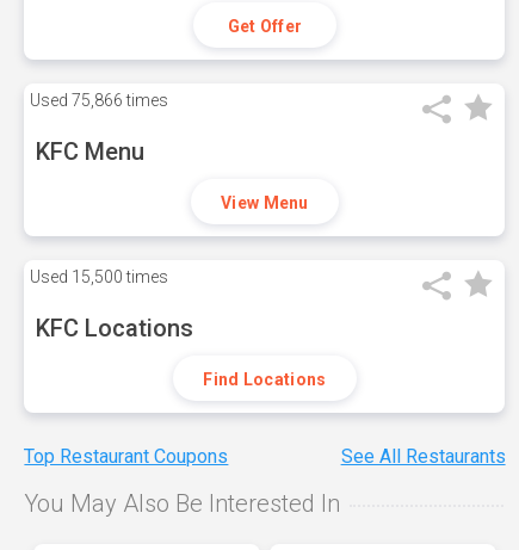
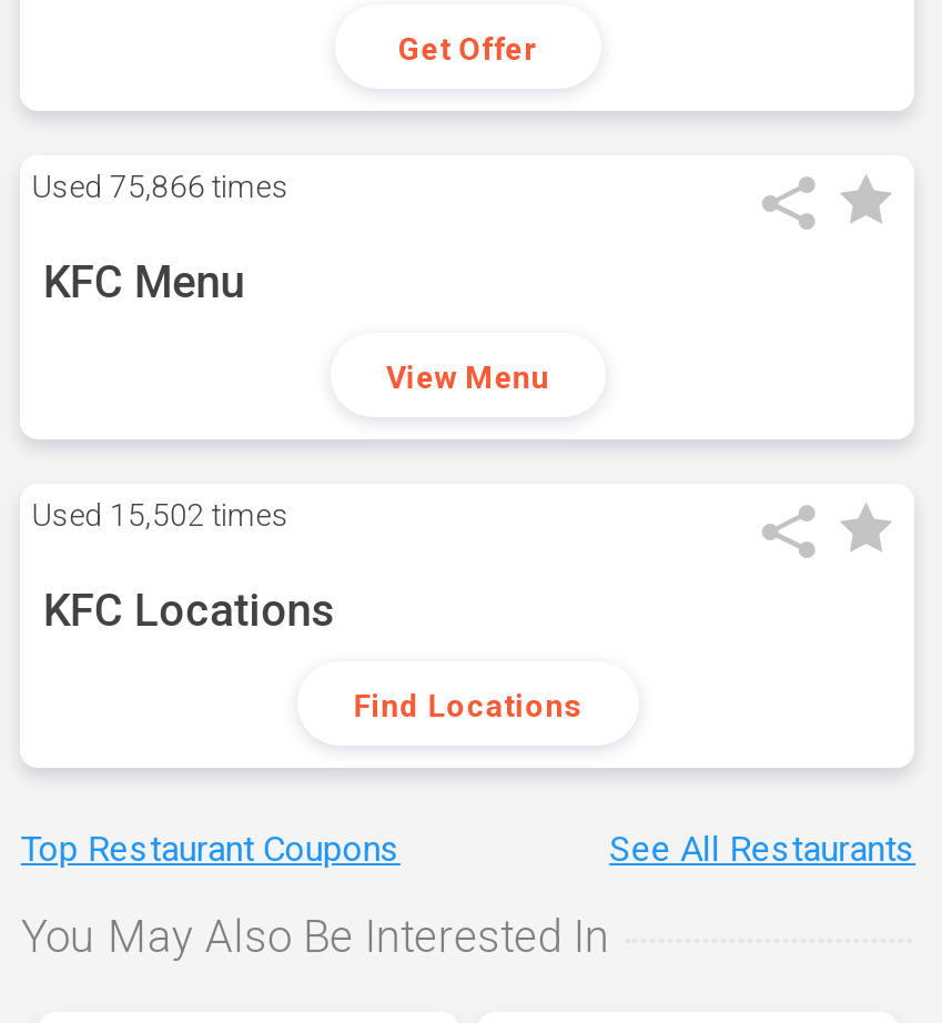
[30,267,169,286] Used 15,500 times -> [32,497,289,533] Used 15,502 times

